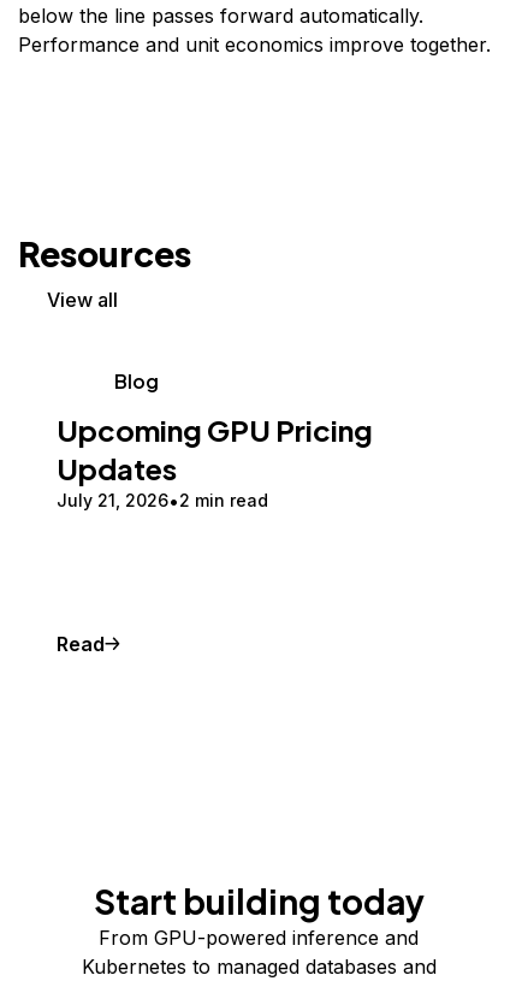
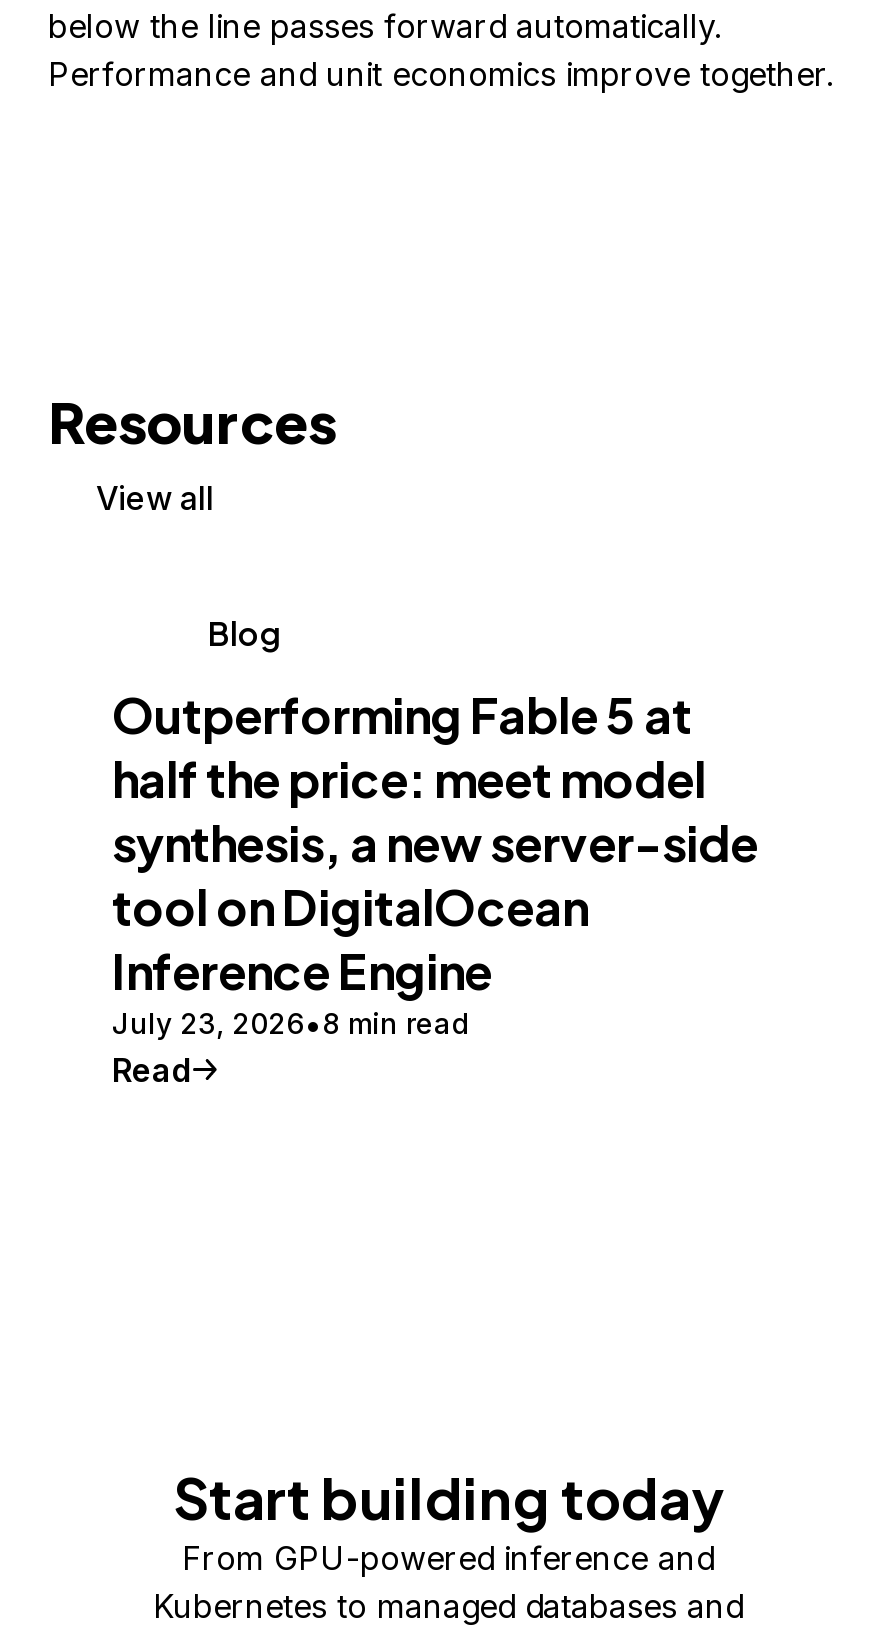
[57,412,373,510] Upcoming GPU Pricing | Updates | July 21, 2026 2 min read -> [112,684,758,1040] Outperforming Fable 5 at | half the price: meet model | synthesis, a new server-side | tool on DigitalOcean | Inference Engine | July 23, 2026 8 min read

